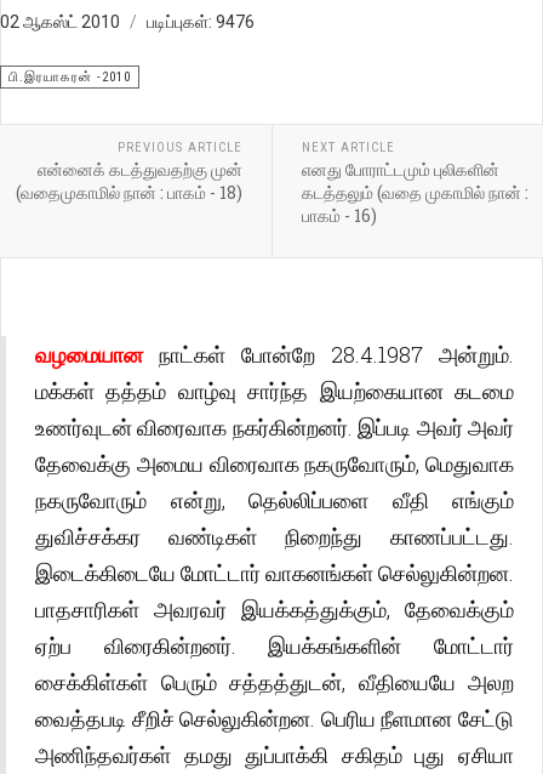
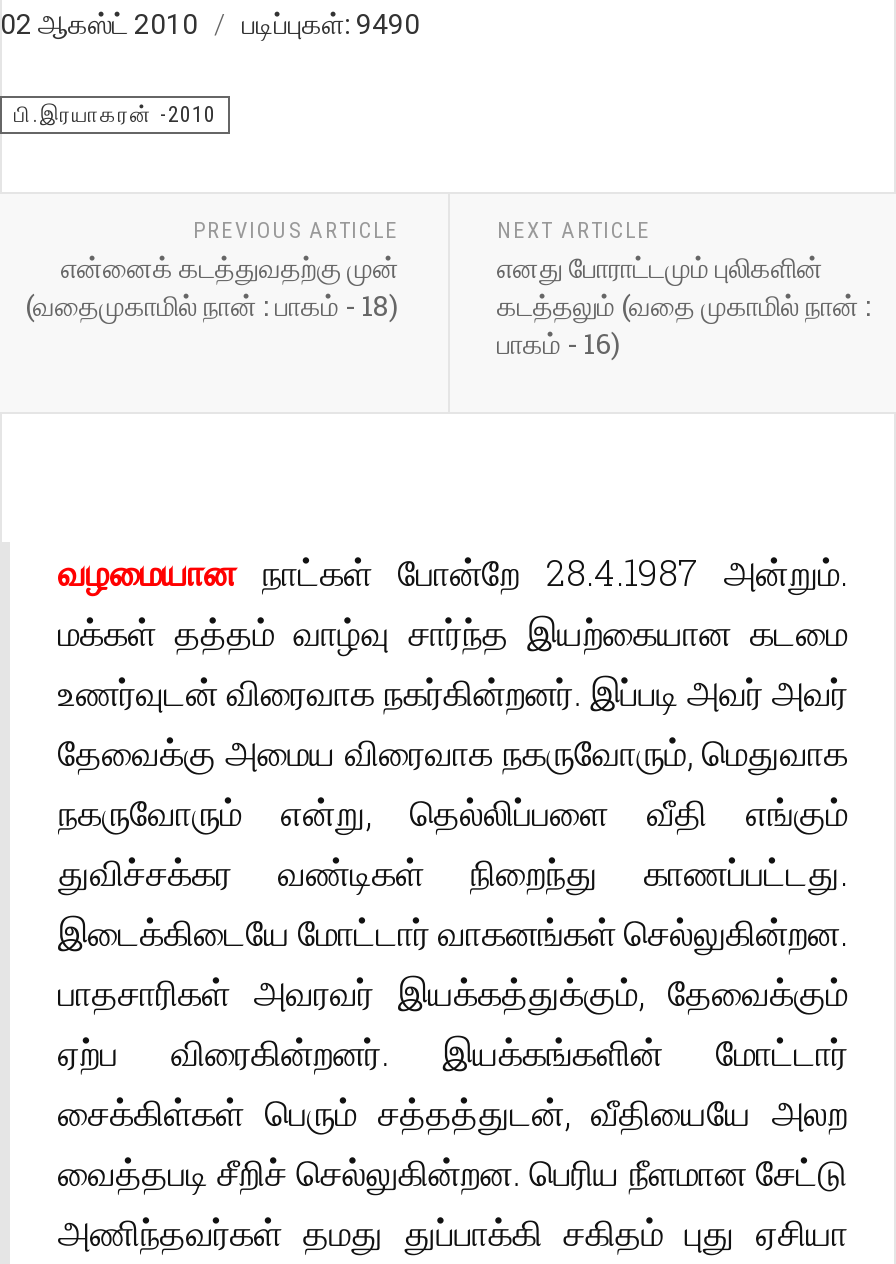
[0,12,255,32] 02 ஆகஸ்ட் 2010 படிப்புகள்: 9476 -> [0,8,420,40] 02 ஆகஸ்ட் 2010 படிப்புகள்: 9490

